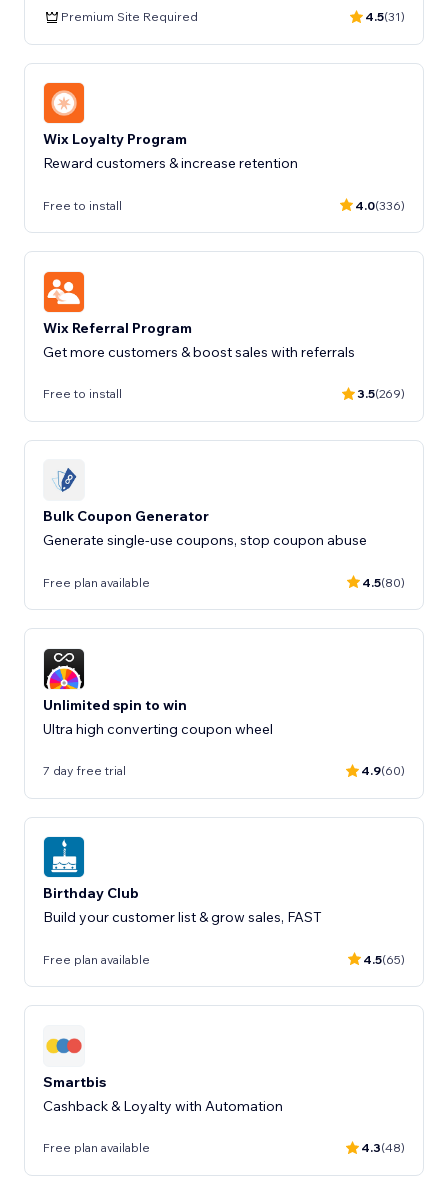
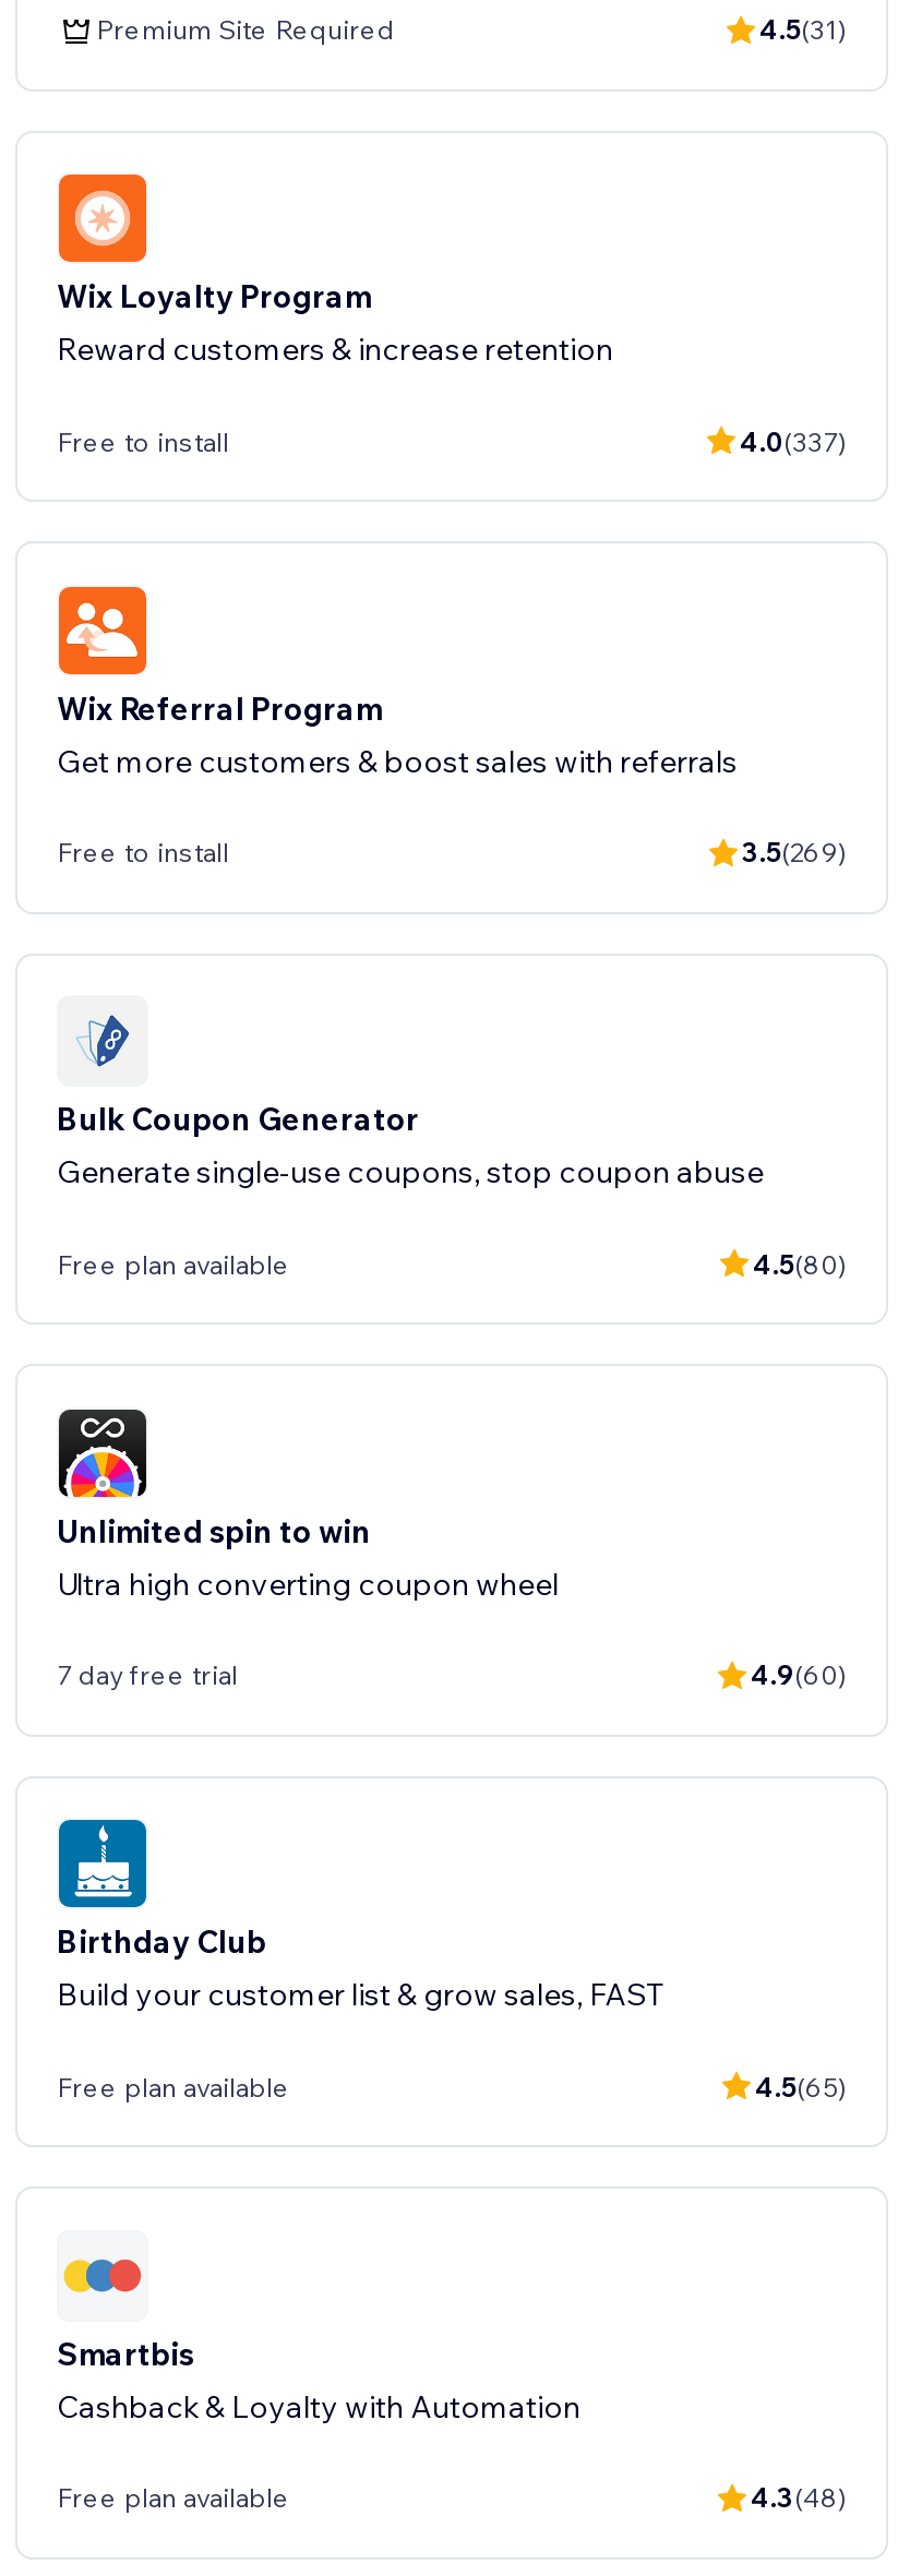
[355,197,405,212] 4.0(336) -> [740,424,847,457] 4.0(337)

